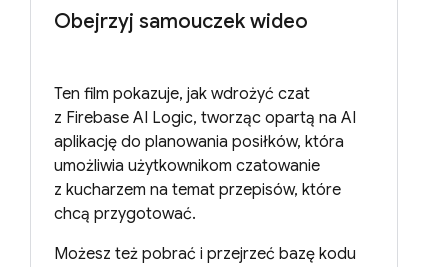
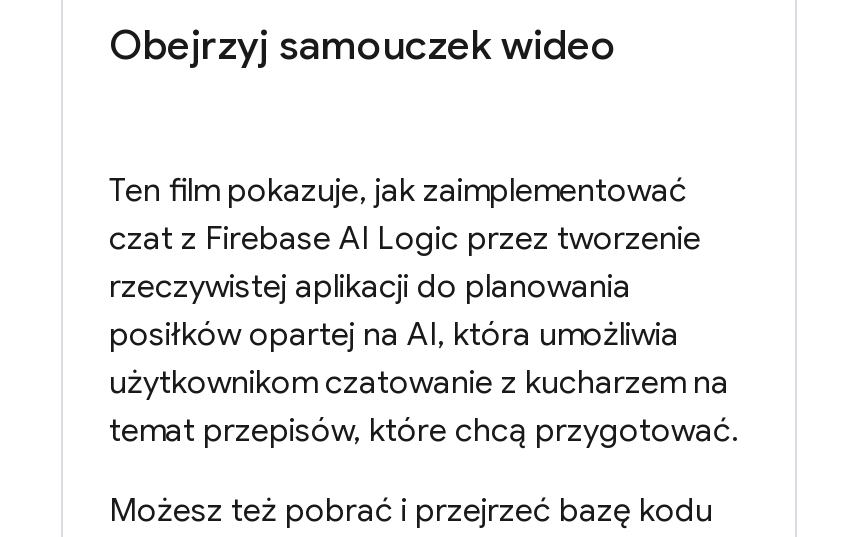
[54,84,356,224] Ten film pokazuje, jak wdrożyć czat | z Firebase AI Logic, tworząc opartą na AI | aplikację do planowania posiłków, która | umożliwia użytkownikom czatowanie | z kucharzem na temat przepisów, które | chcą przygotować. -> [109,171,739,451] Ten film pokazuje, jak zaimplementować | czat z Firebase AI Logic przez tworzenie | rzeczywistej aplikacji do planowania | posiłków opartej na AI, która umożliwia | użytkownikom czatowanie z kucharzem na | temat przepisów, które chcą przygotować.

